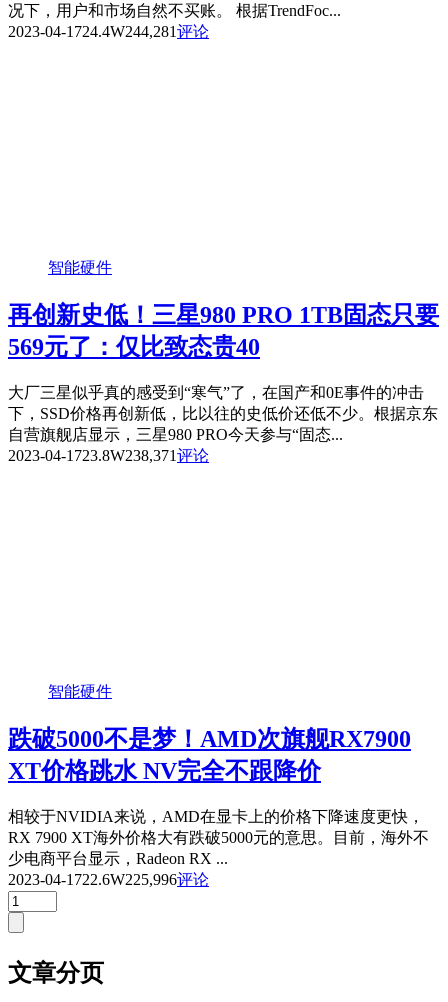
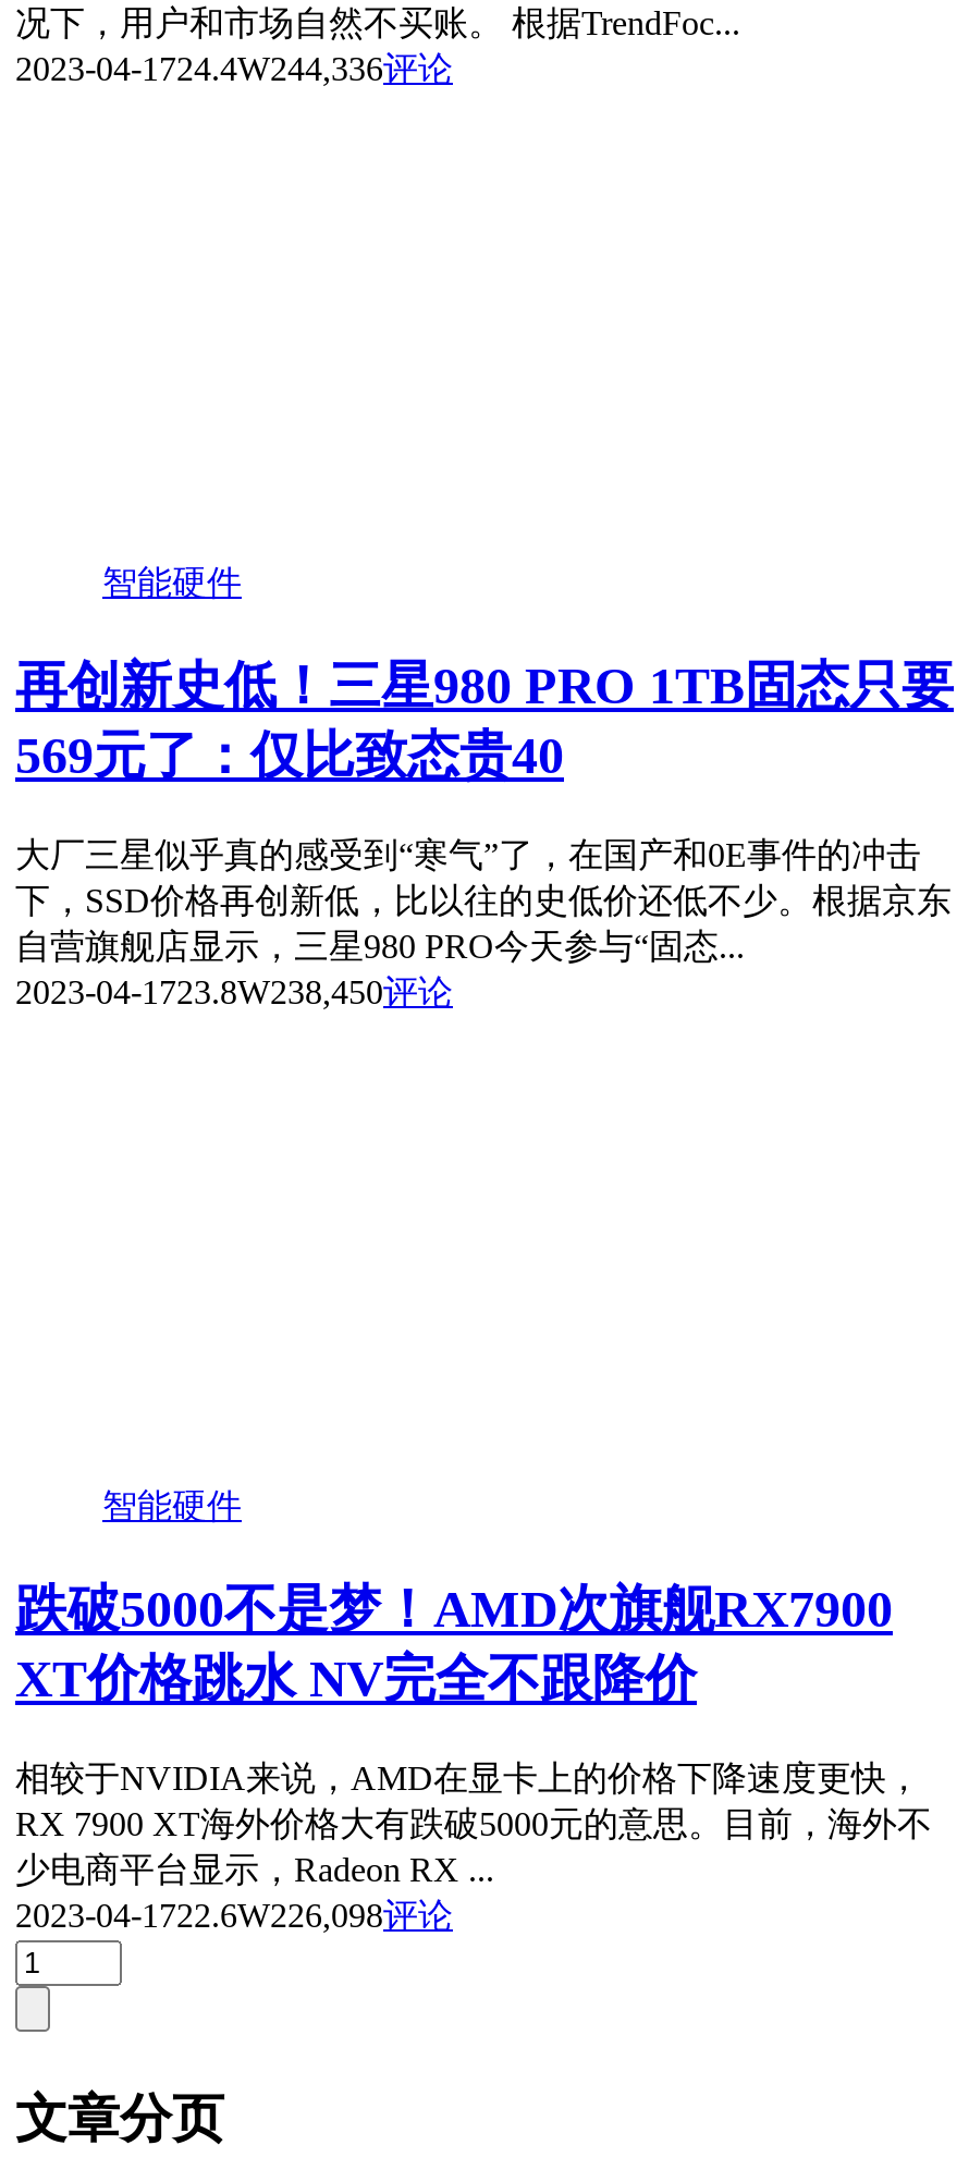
[8,23,209,40] 2023-04-1724.4W244,281评论 -> [15,51,453,88] 2023-04-1724.4W244,336评论
[8,447,209,464] 2023-04-1723.8W238,371评论 -> [15,973,453,1010] 2023-04-1723.8W238,450评论
[8,871,209,888] 2023-04-1722.6W225,996评论 -> [15,1896,453,1933] 2023-04-1722.6W226,098评论

